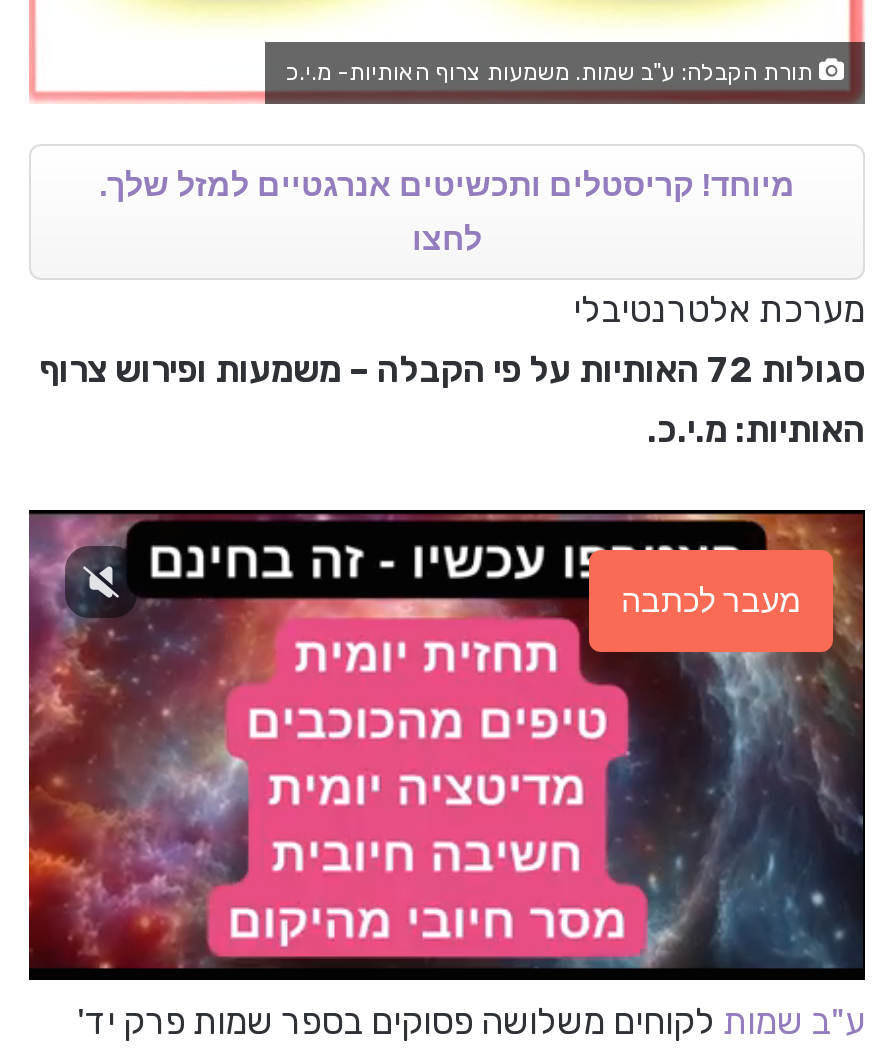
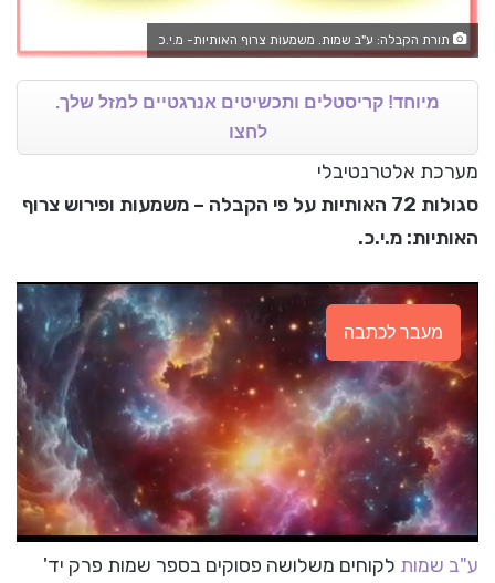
[27,512,863,970] [image] -> [15,283,477,537] [image]

